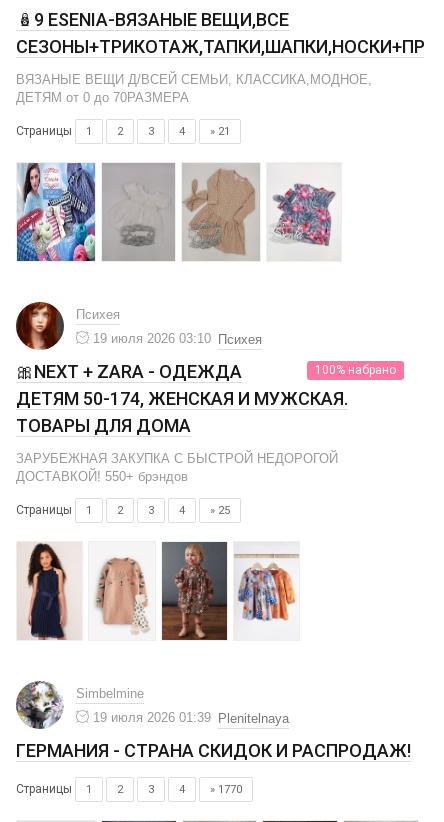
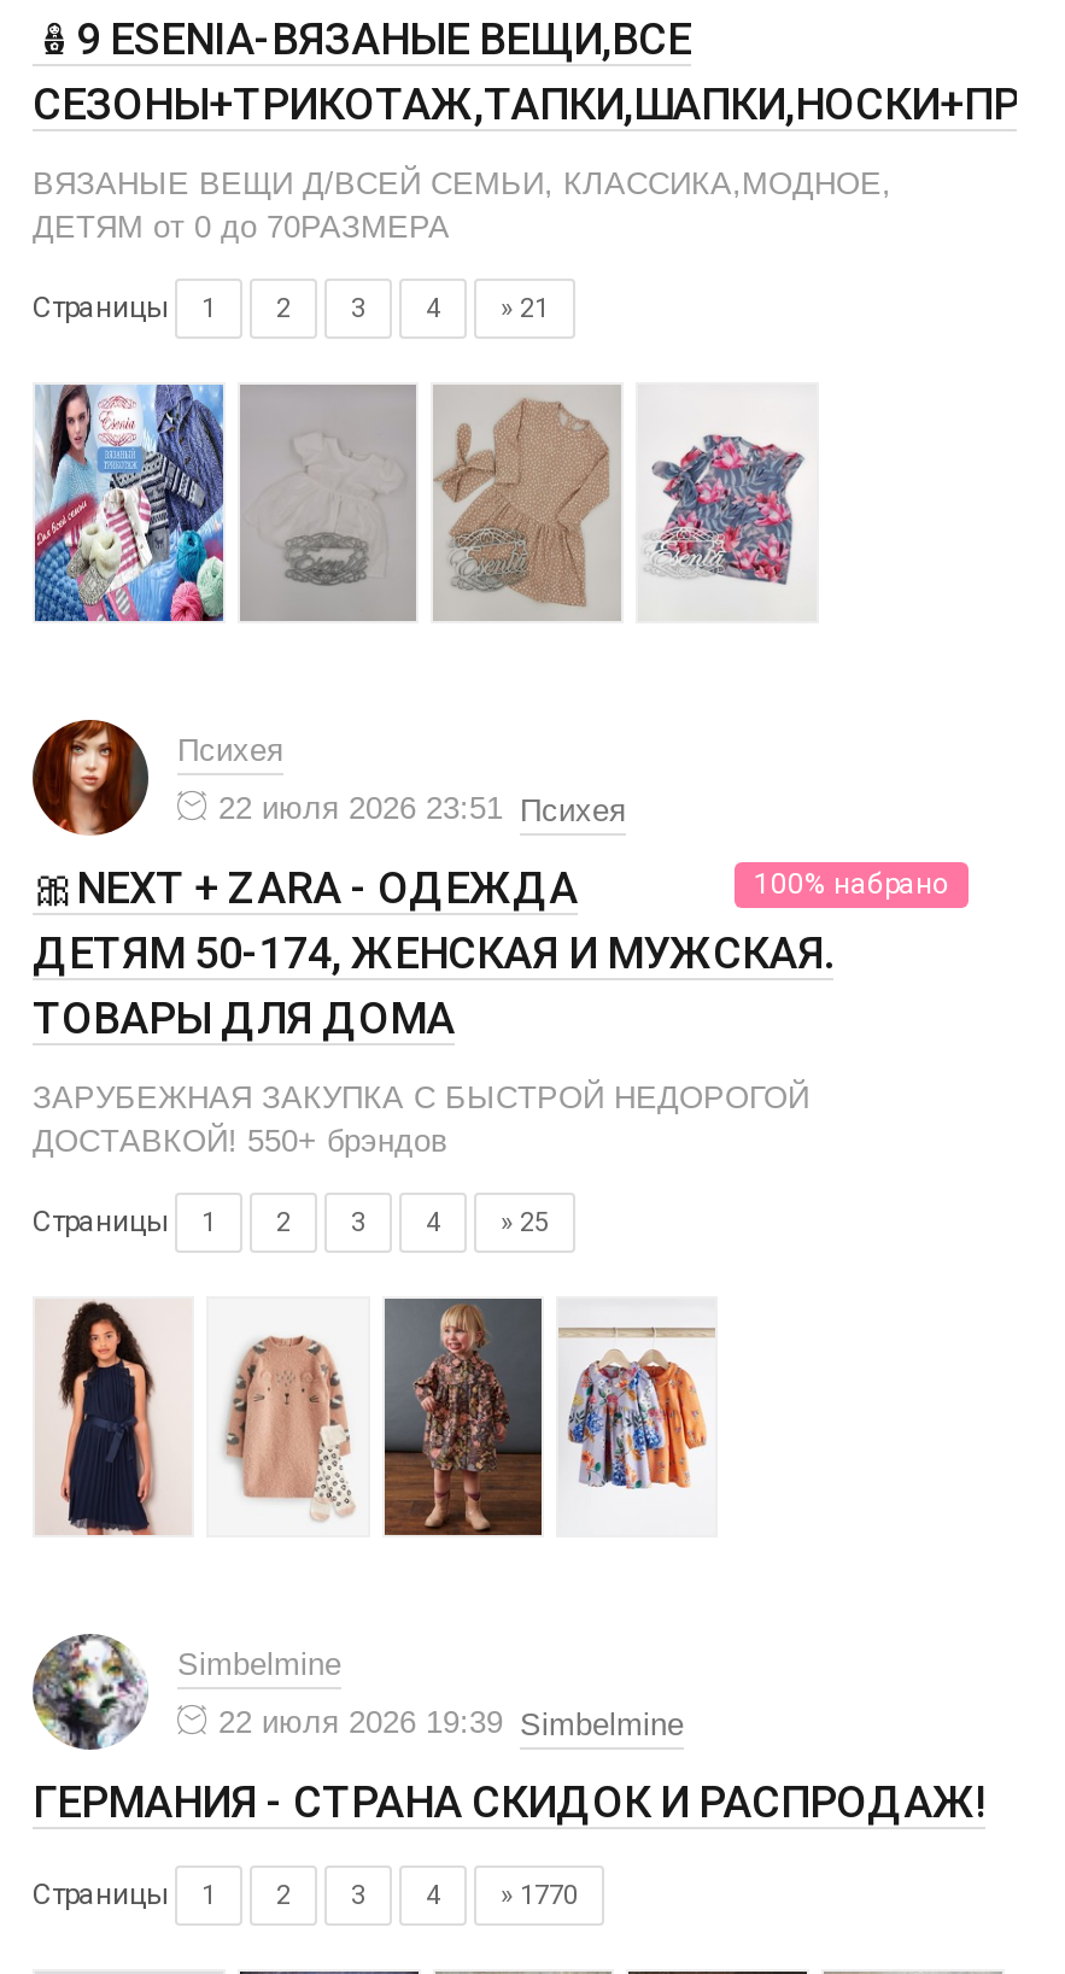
[93,331,262,347] 19 июля 2026 03:10 Психея -> [218,790,626,828] 22 июля 2026 23:51 Психея
[93,710,289,726] 19 июля 2026 01:39 Plenitelnaya -> [218,1704,684,1742] 22 июля 2026 19:39 Simbelmine

